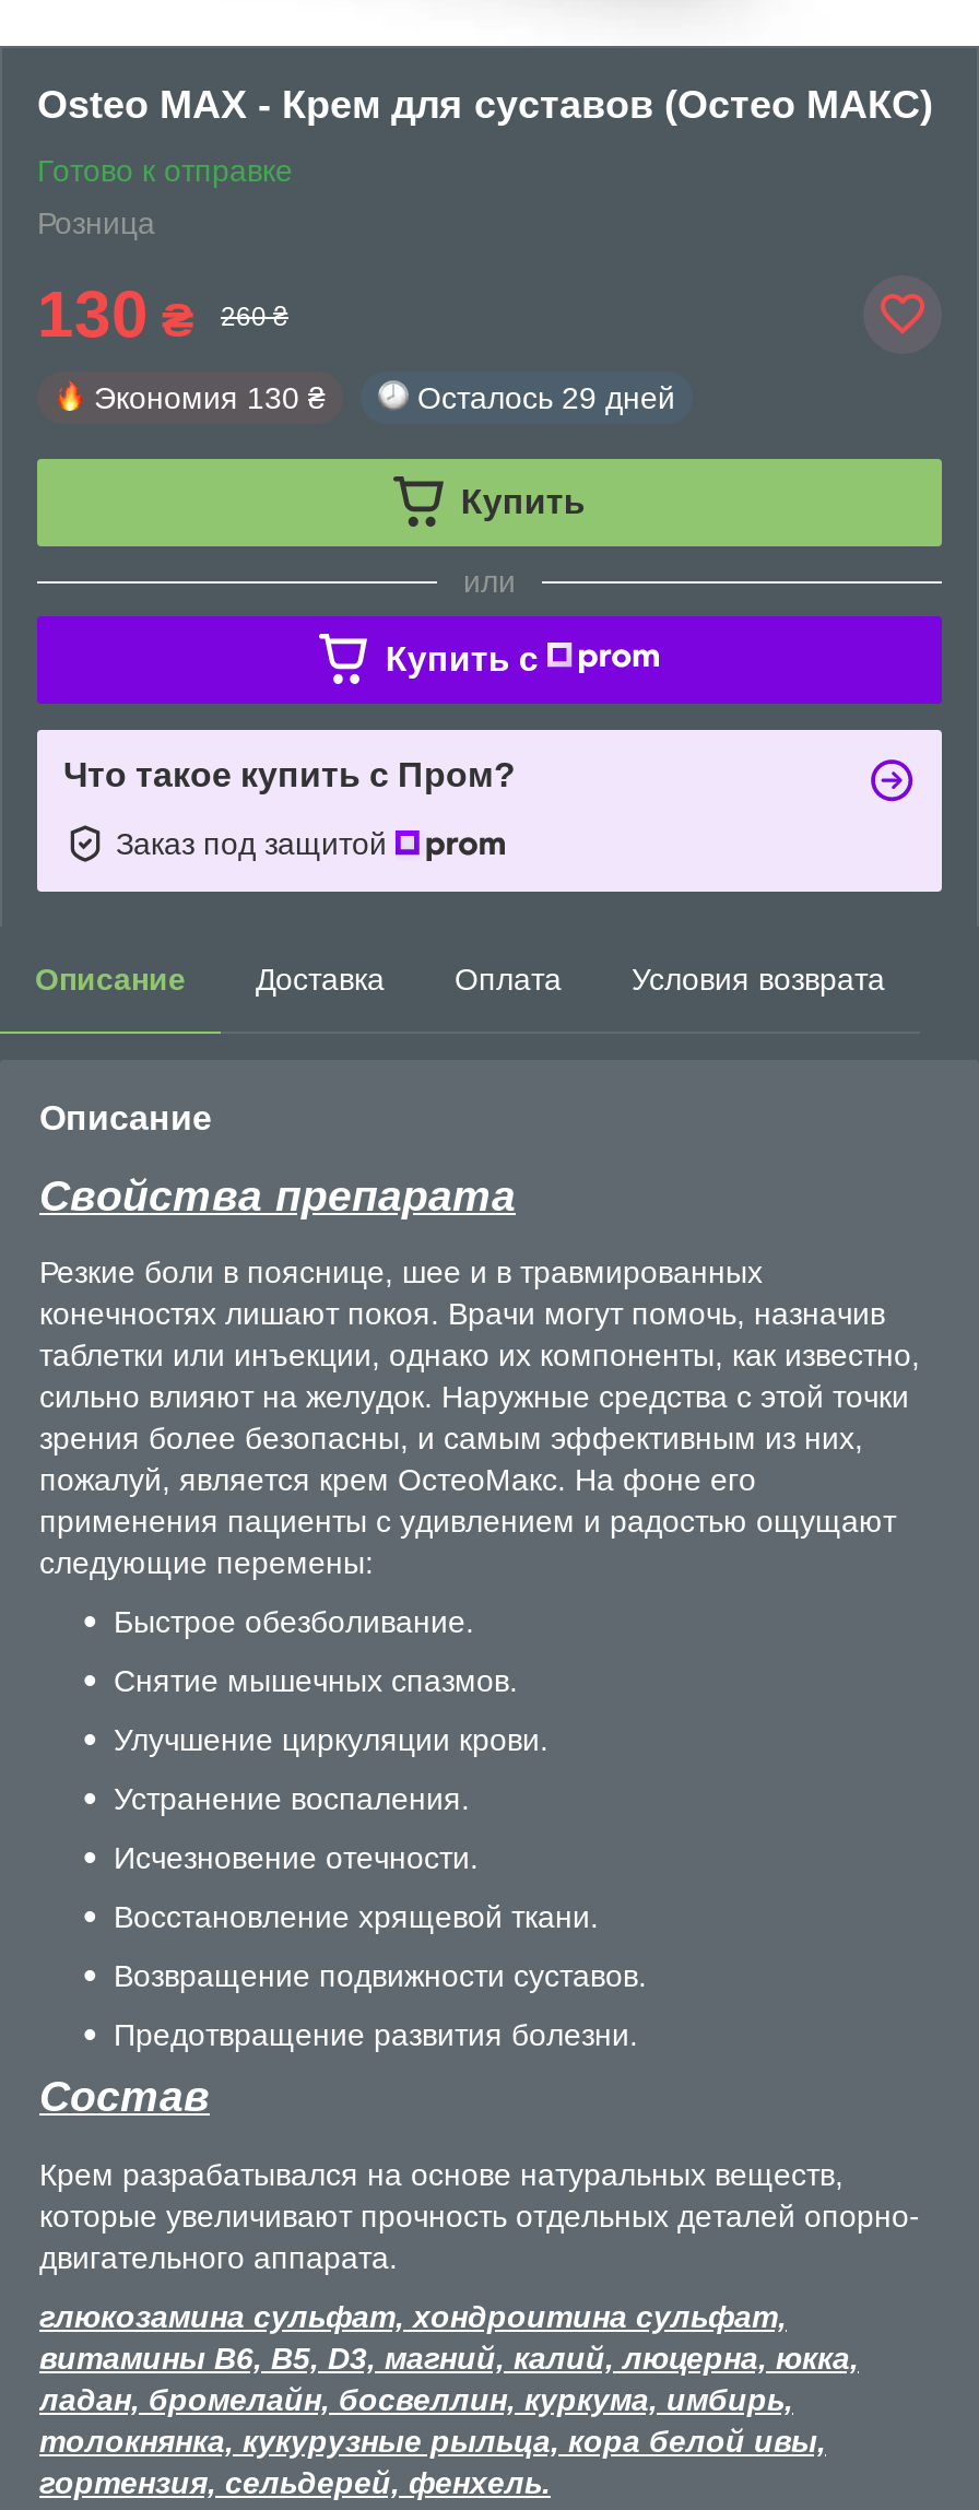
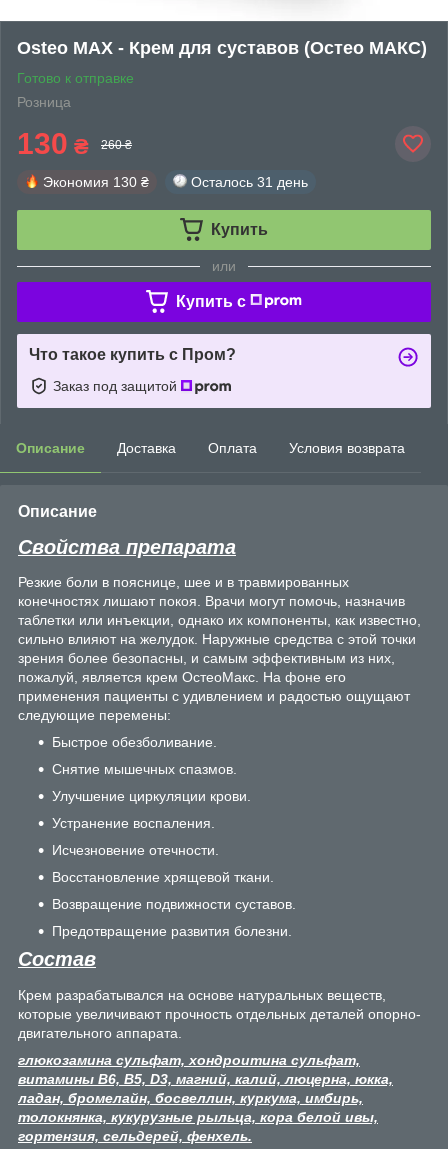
[417,380,675,415] Осталось 29 дней -> [191,174,308,190] Осталось 31 день

